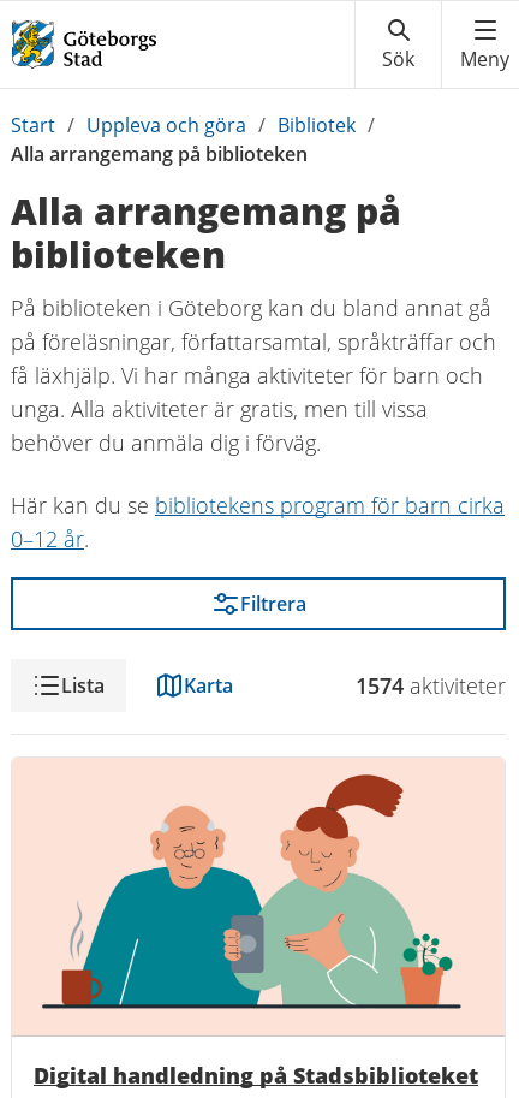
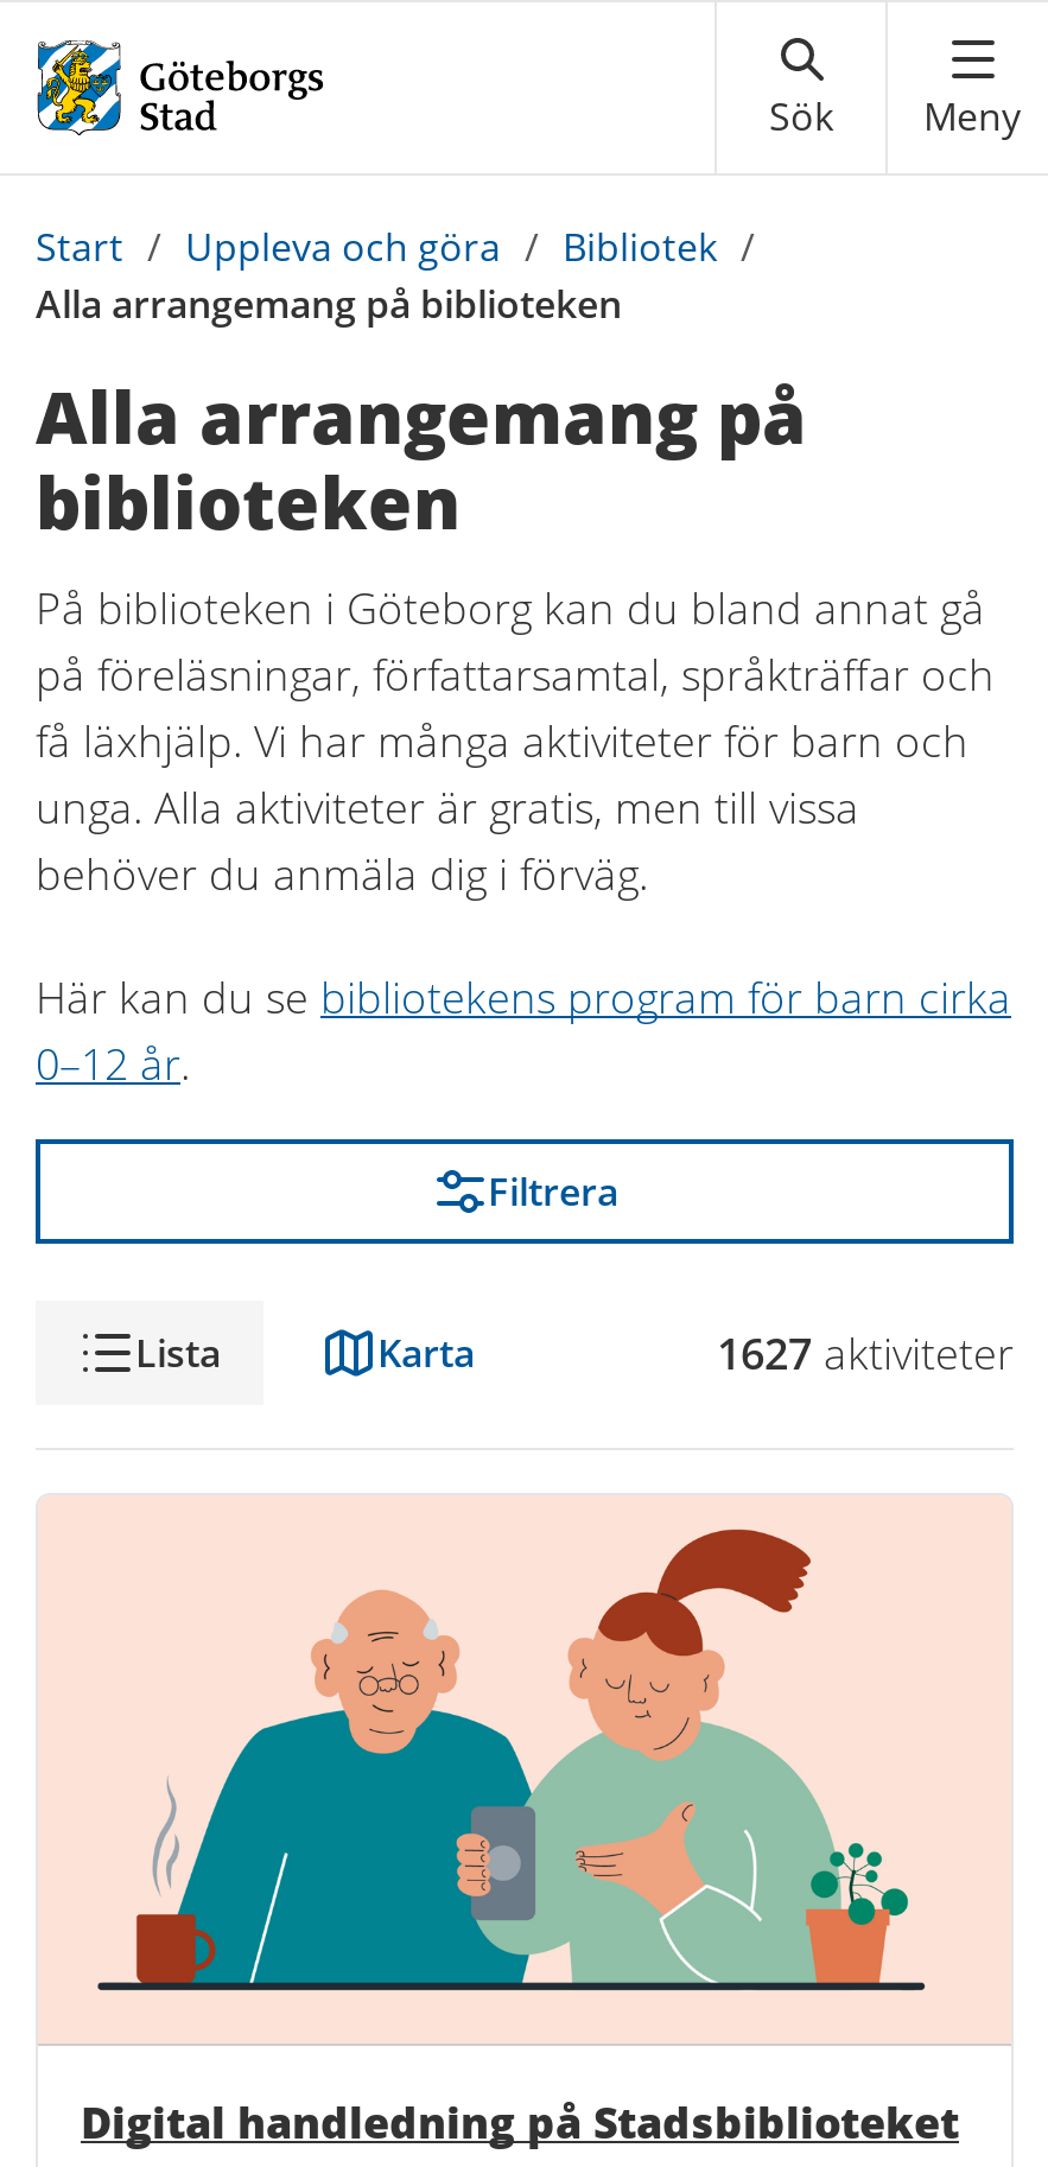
[356,671,506,700] 1574 aktiviteter -> [717,1324,1014,1381] 1627 aktiviteter

